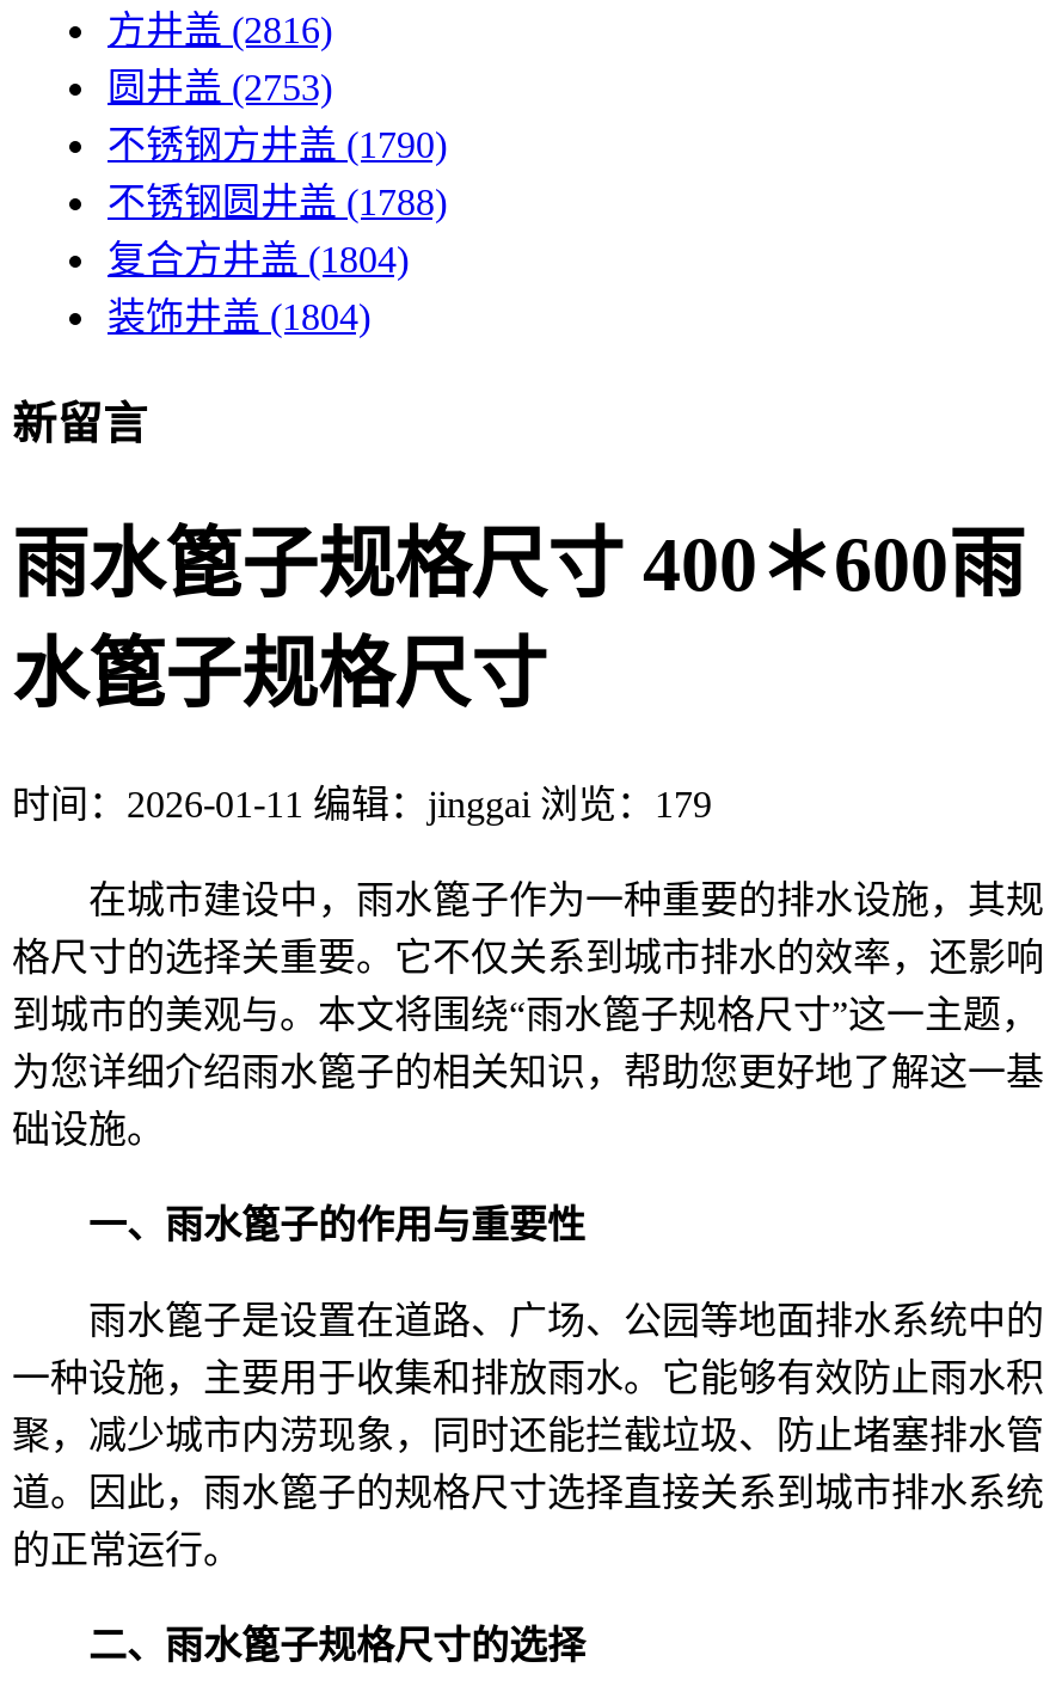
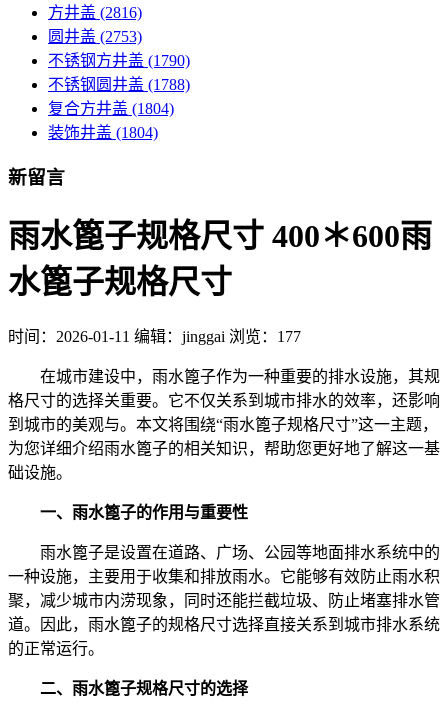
[12,785,712,826] 时间：2026-01-11 编辑：jinggai 浏览：179 -> [8,328,301,345] 时间：2026-01-11 编辑：jinggai 浏览：177

